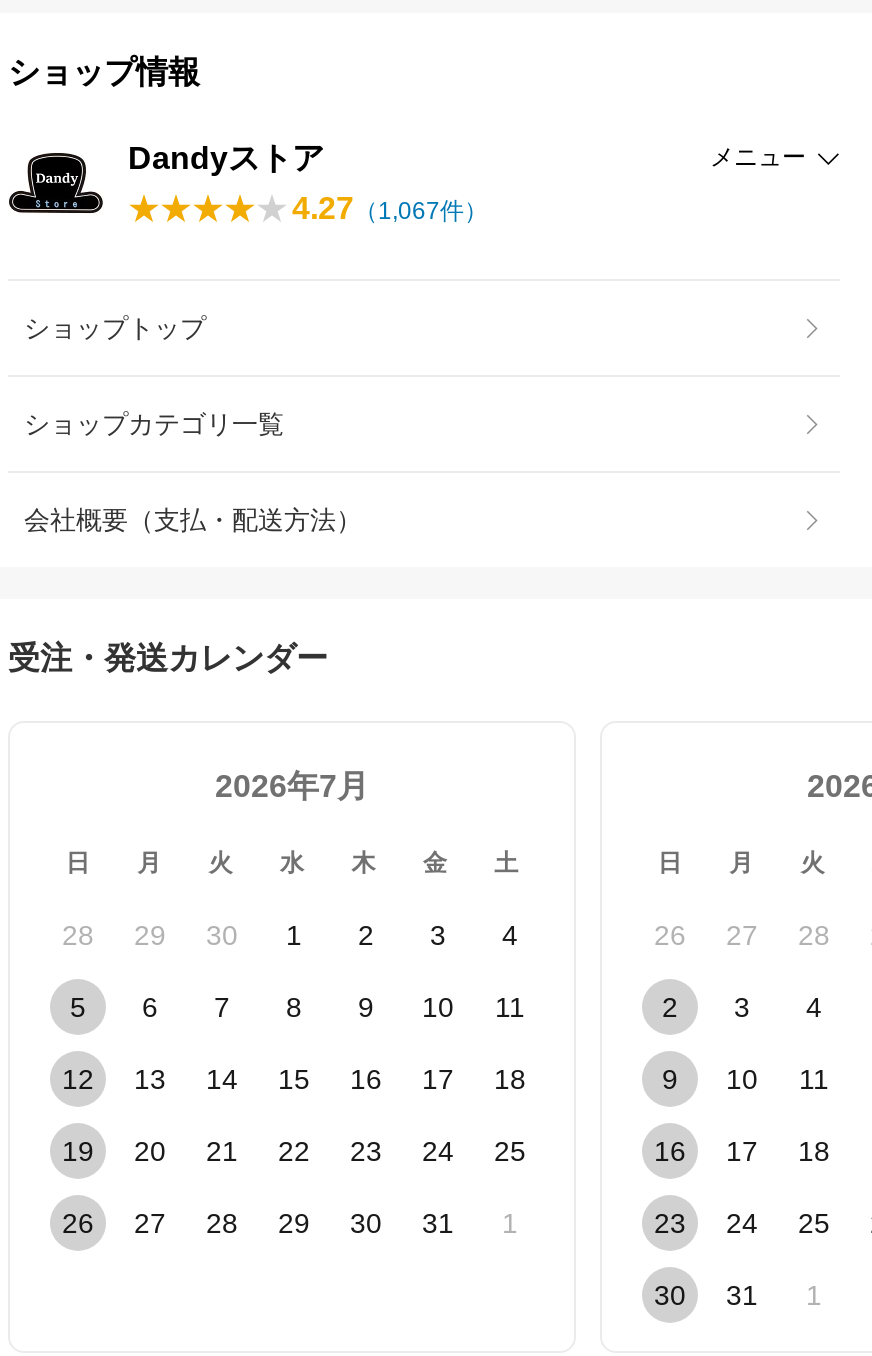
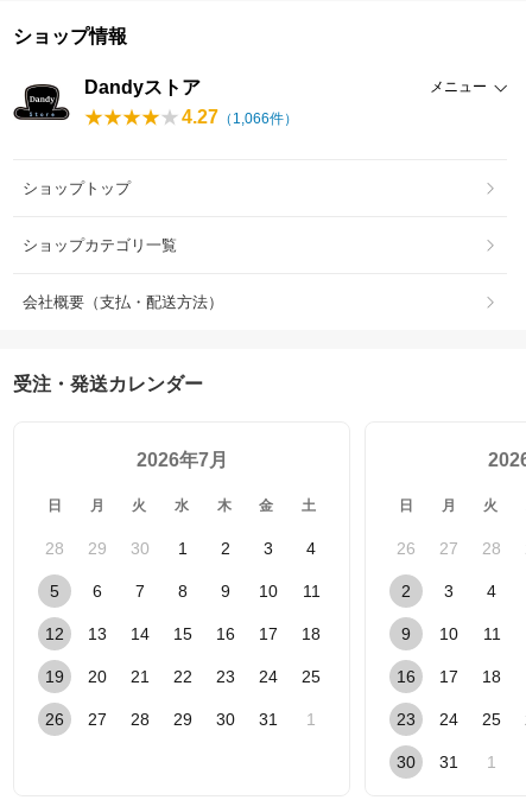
[292,191,488,225] 4.27（1,067件） -> [182,107,298,127] 4.27（1,066件）

